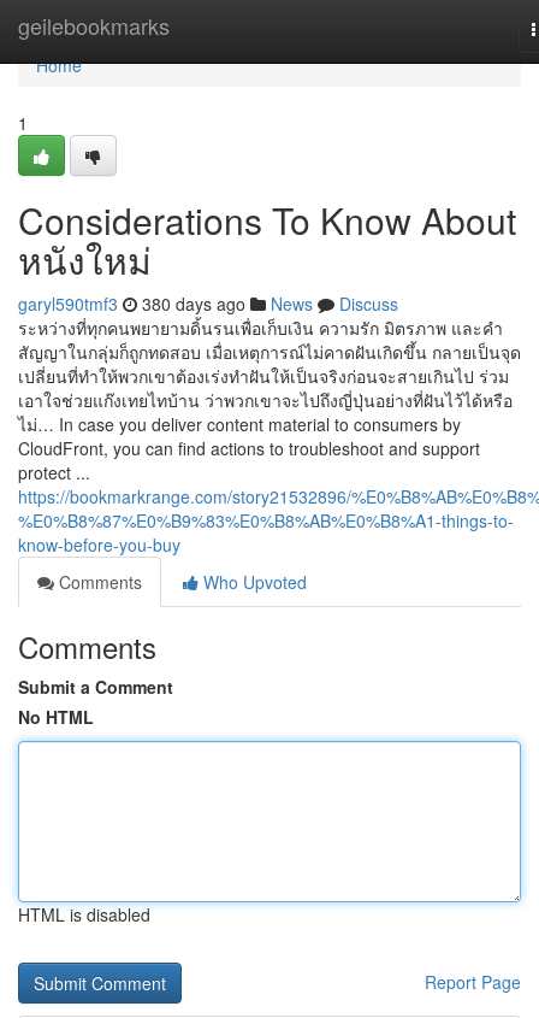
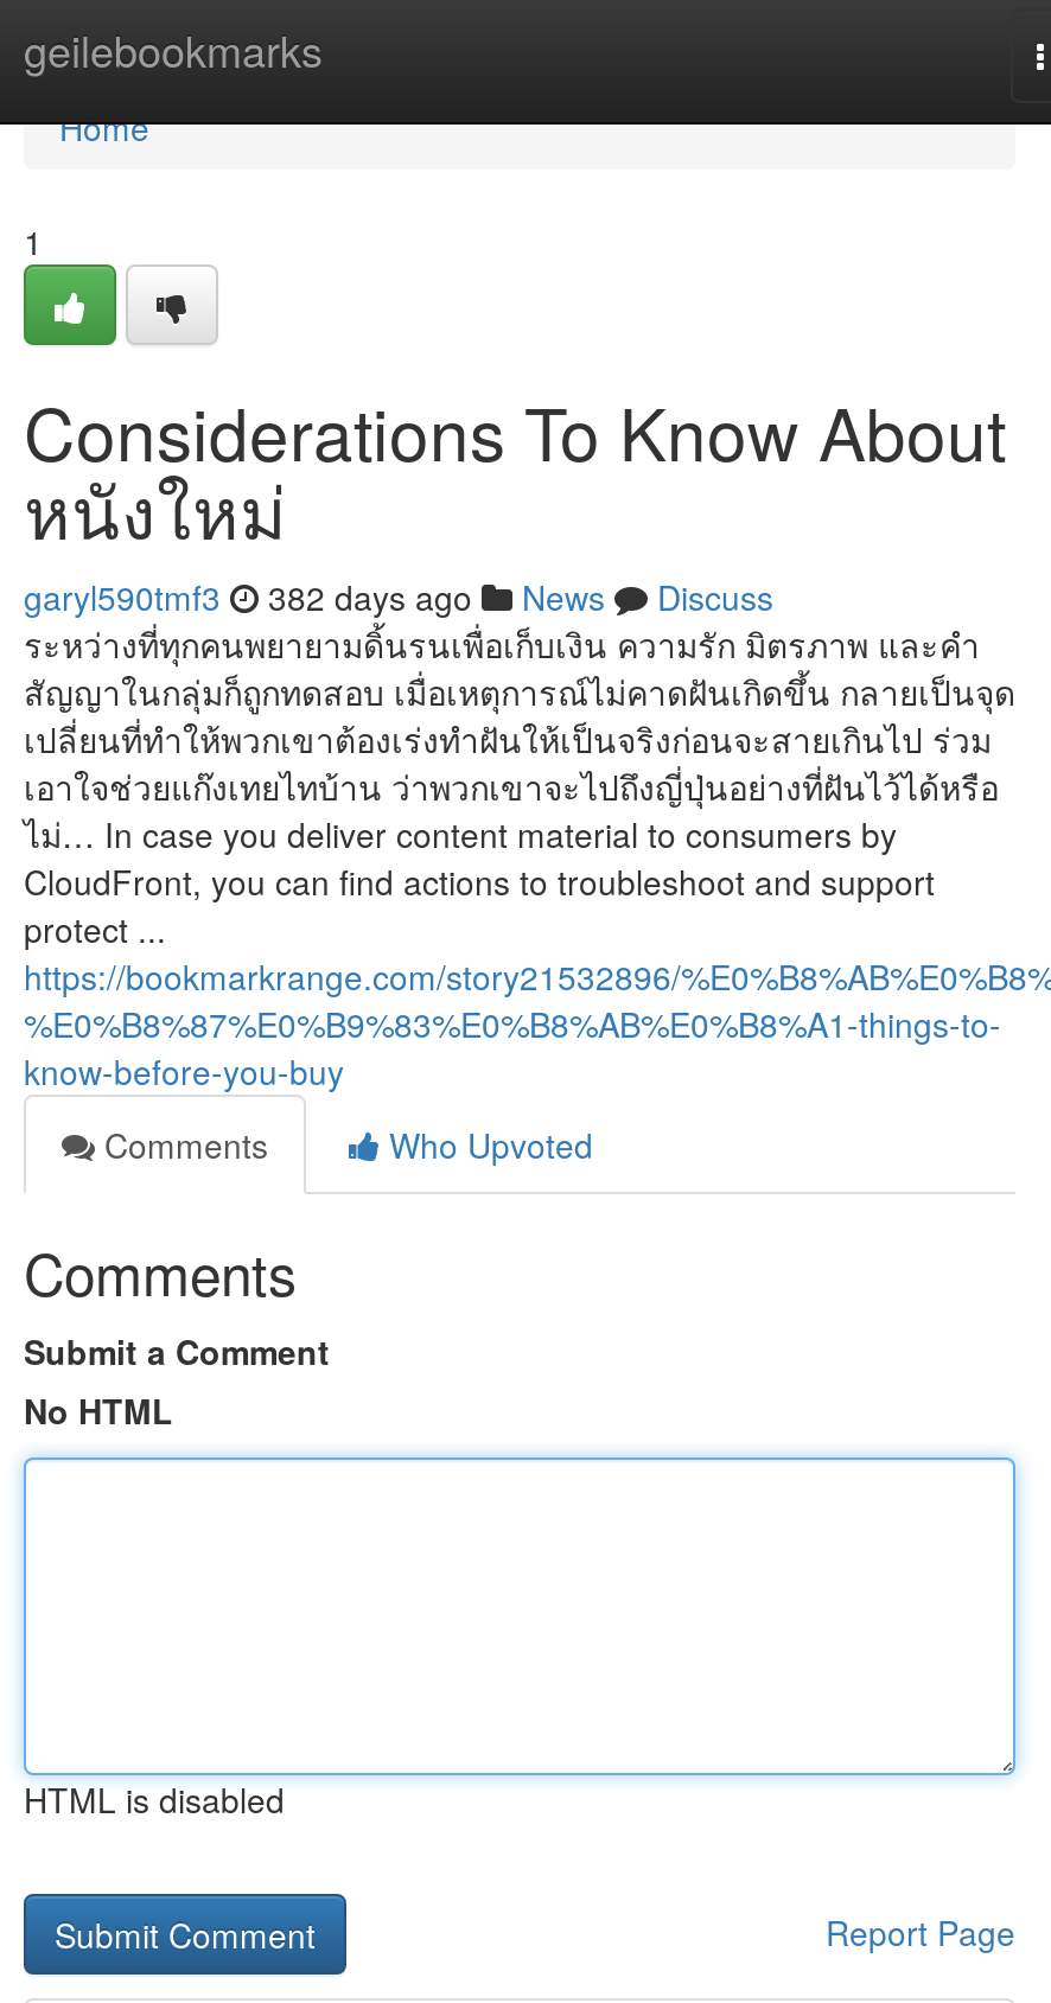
[18,292,398,316] garyl590tmf3 380 days ago News Discuss -> [24,573,773,620] garyl590tmf3 382 days ago News Discuss

